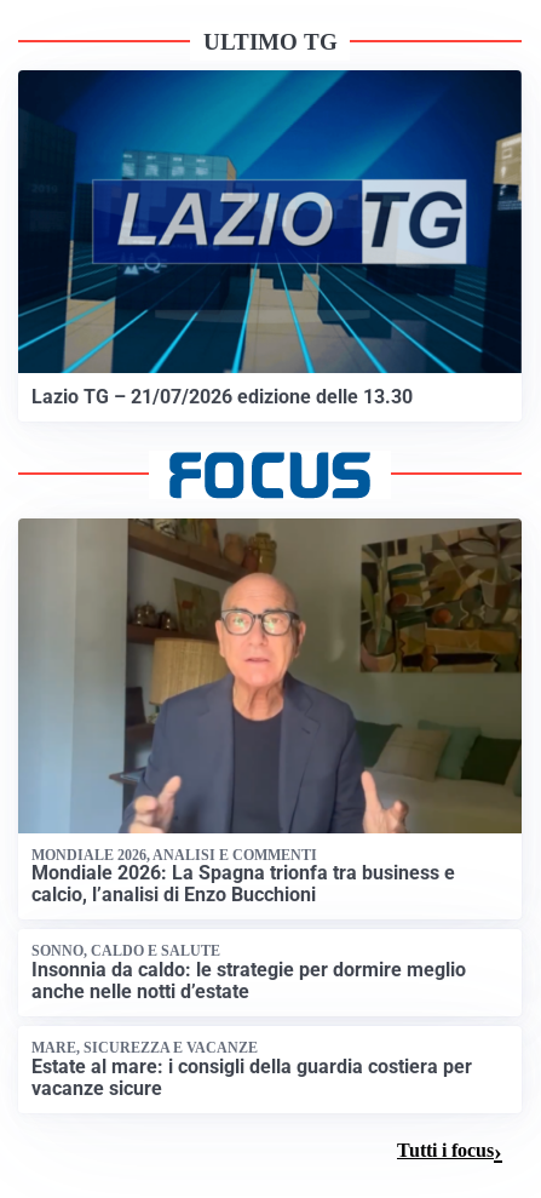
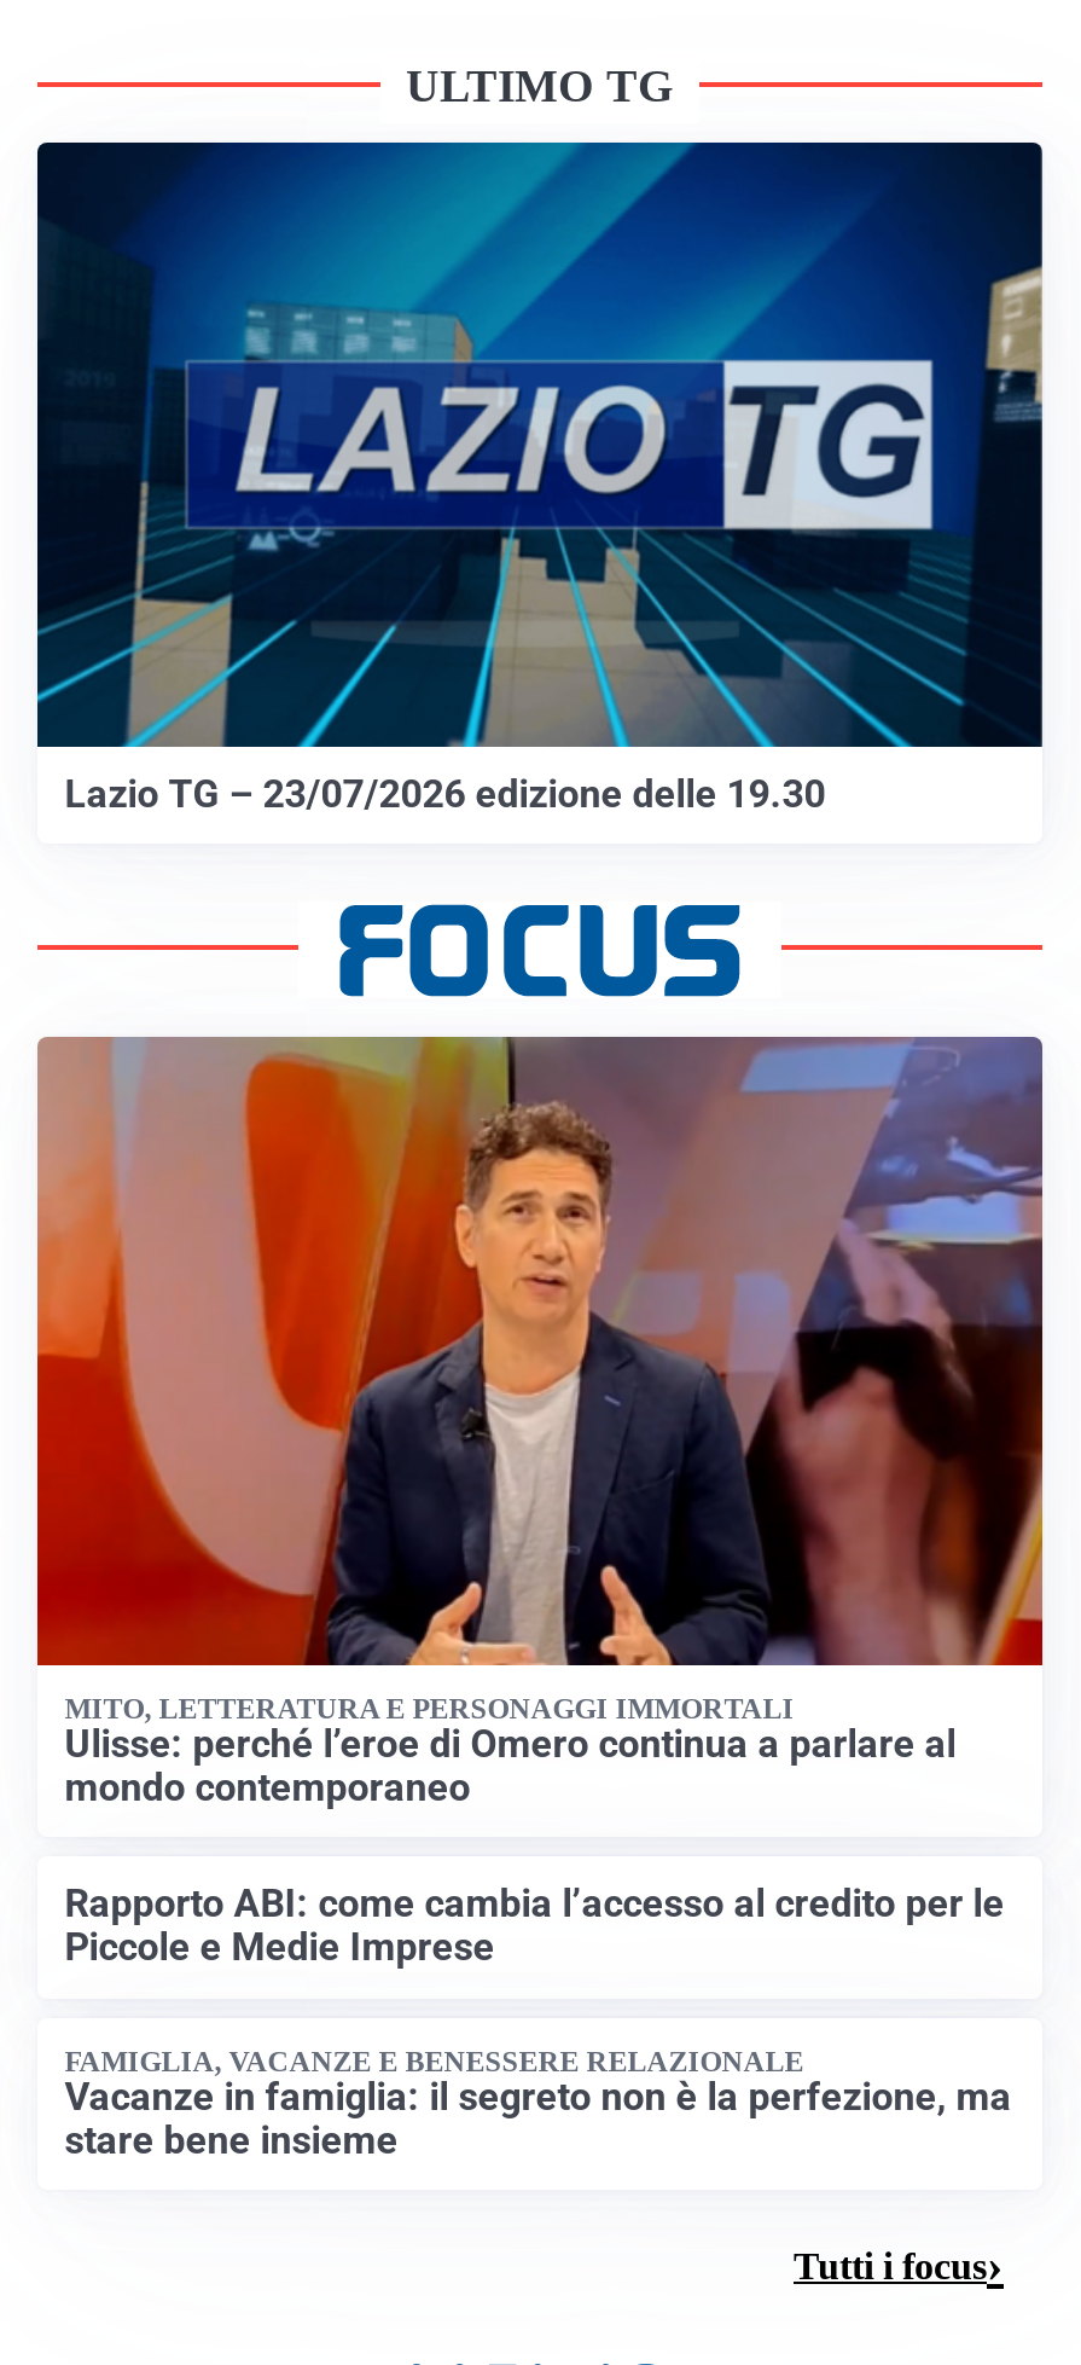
[32,385,413,408] Lazio TG – 21/07/2026 edizione delle 13.30 -> [64,770,825,816] Lazio TG – 23/07/2026 edizione delle 19.30
[17,518,523,906] [image] | MONDIALE 2026, ANALISI E COMMENTI | Mondiale 2026: La Spagna trionfa tra business e | calcio, l’analisi di Enzo Bucchioni -> [35,1037,1045,1811] [image] | MITO, LETTERATURA E PERSONAGGI IMMORTALI | Ulisse: perché l’eroe di Omero continua a parlare al | mondo contemporaneo
[32,943,466,1003] SONNO, CALDO E SALUTE | Insonnia da caldo: le strategie per dormire meglio | anche nelle notti d’estate -> [64,1881,1004,1971] Rapporto ABI: come cambia l’accesso al credito per le | Piccole e Medie Imprese
[32,1040,472,1099] MARE, SICUREZZA E VACANZE | Estate al mare: i consigli della guardia costiera per | vacanze sicure -> [64,2044,1011,2164] FAMIGLIA, VACANZE E BENESSERE RELAZIONALE | Vacanze in famiglia: il segreto non è la perfezione, ma | stare bene insieme

